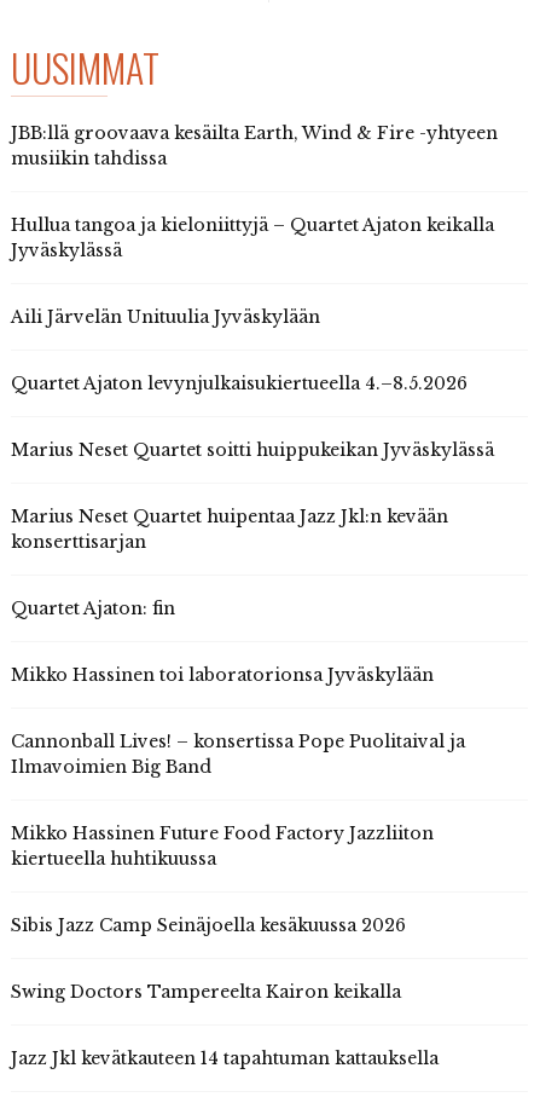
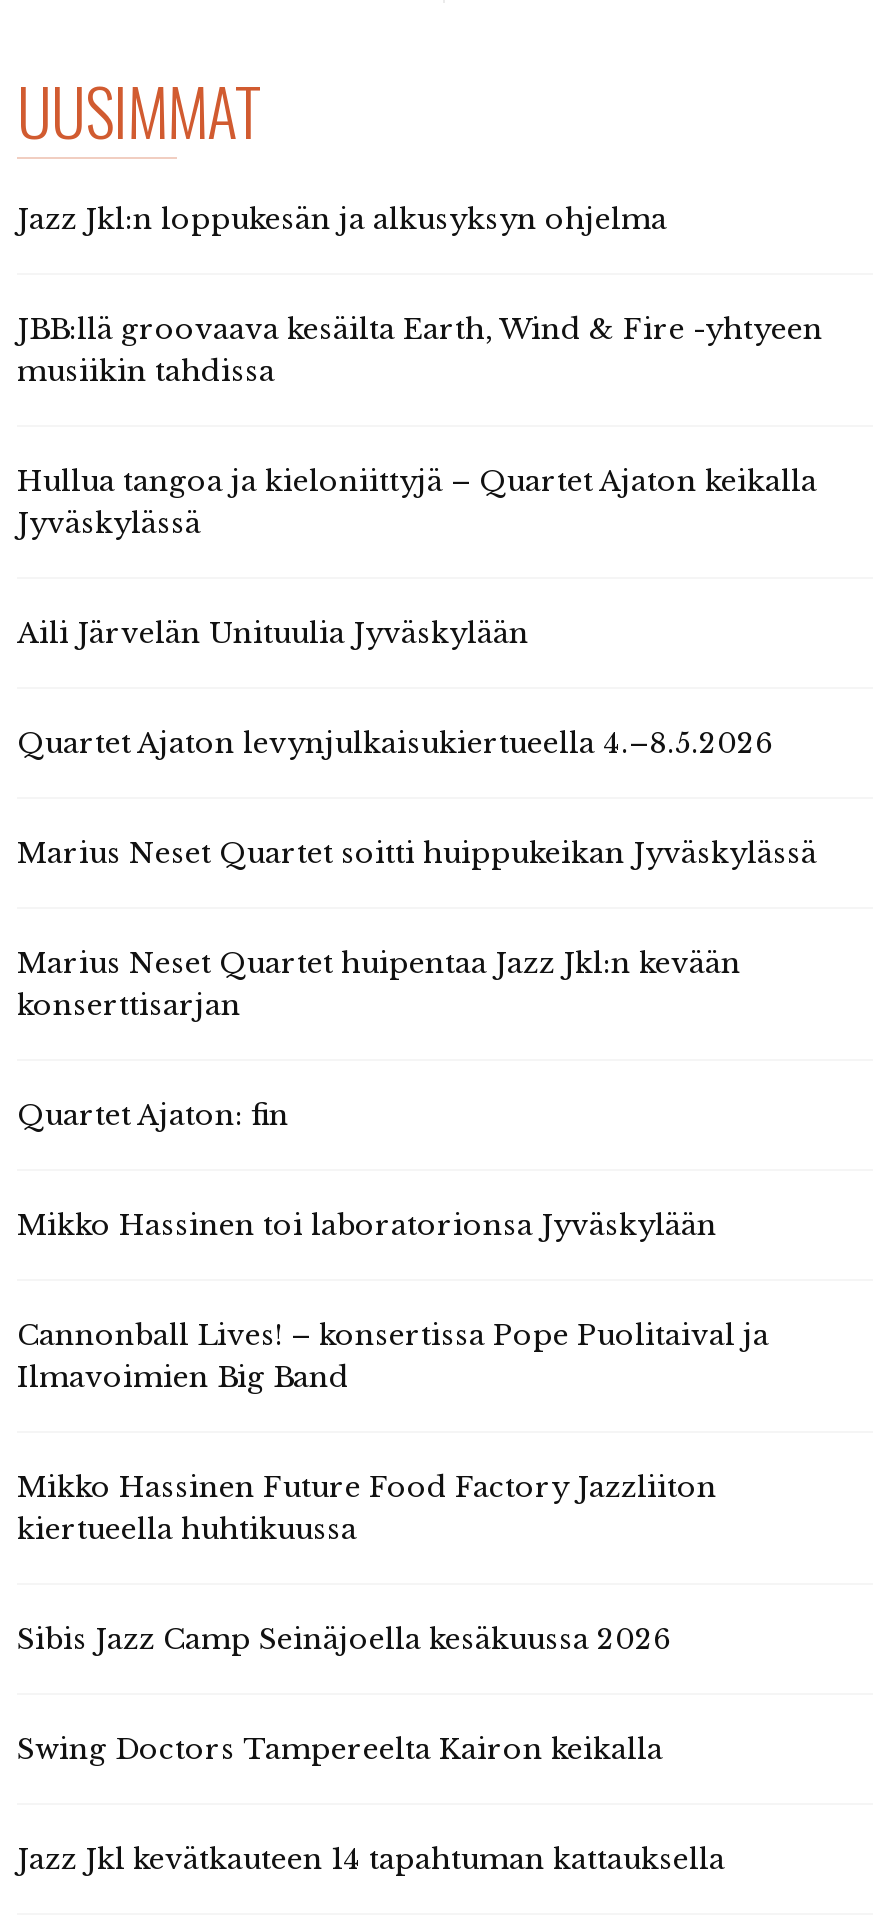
none -> [17,201,667,237] Jazz Jkl:n loppukesän ja alkusyksyn ohjelma

